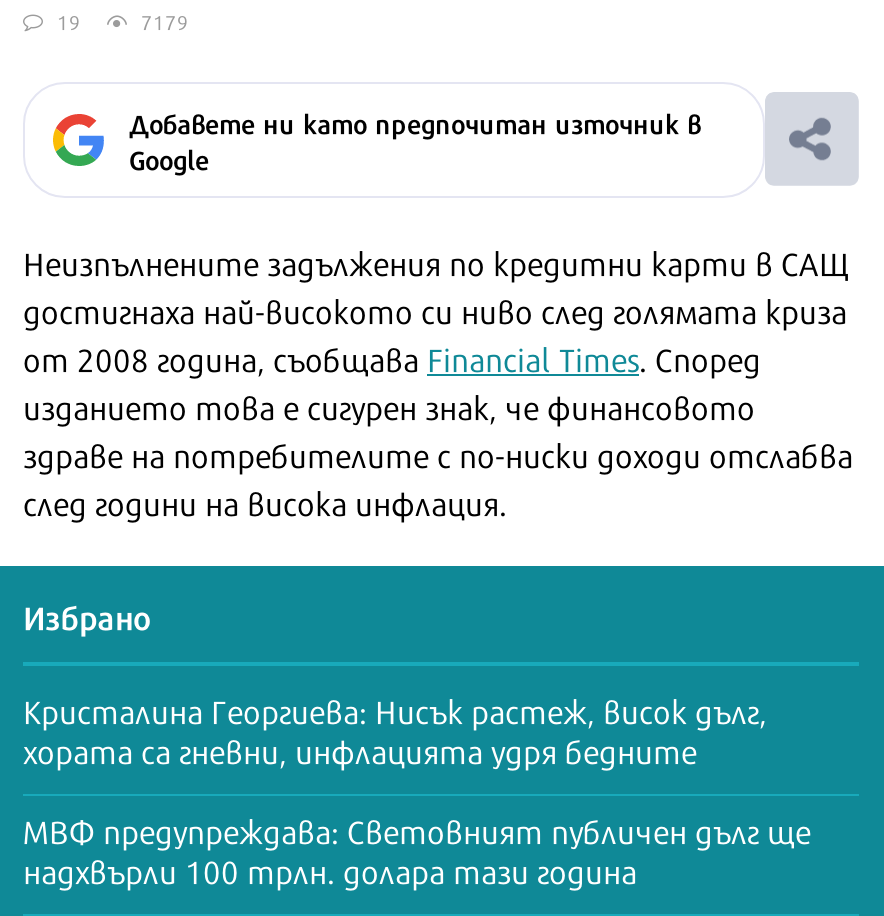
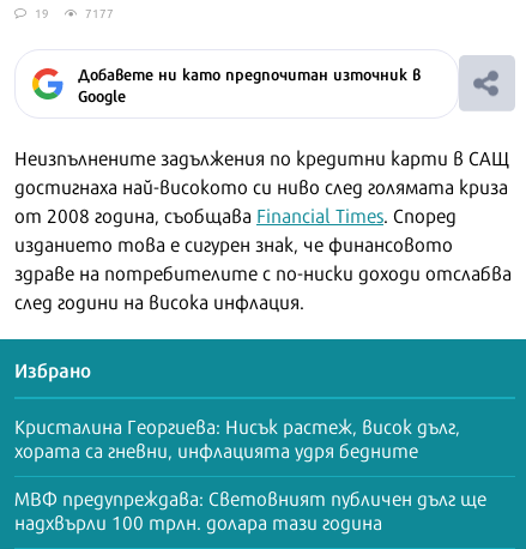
[141,6,189,36] 7179 -> [85,3,114,21] 7177

